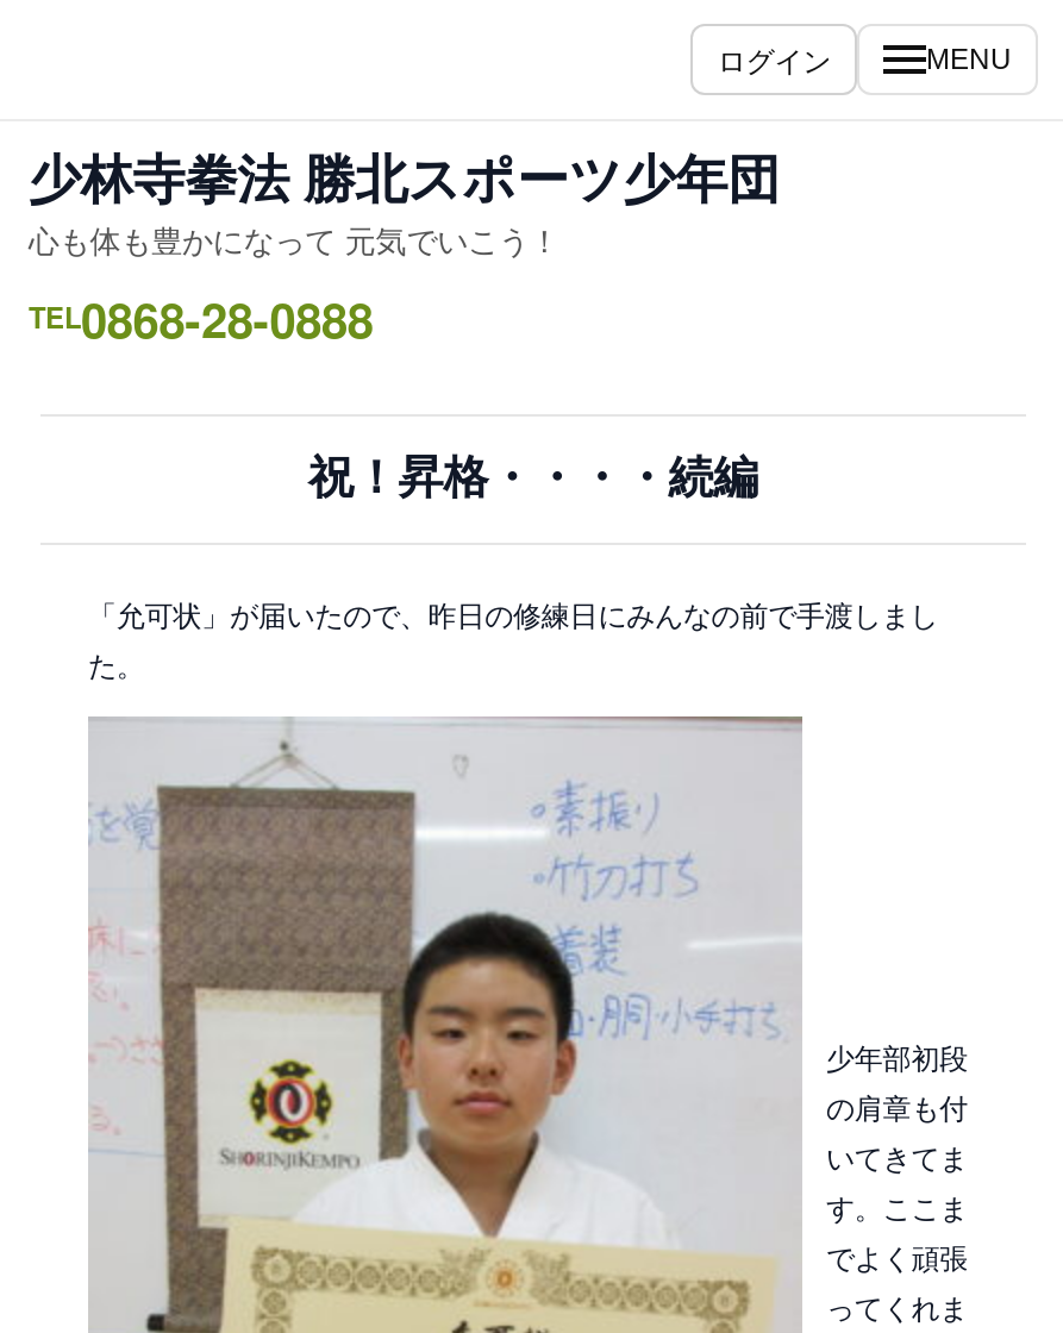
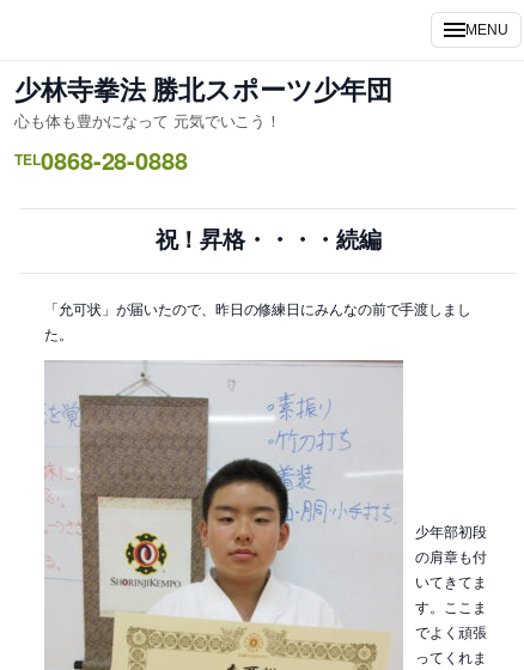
[718,38,831,79] ログイン -> none

